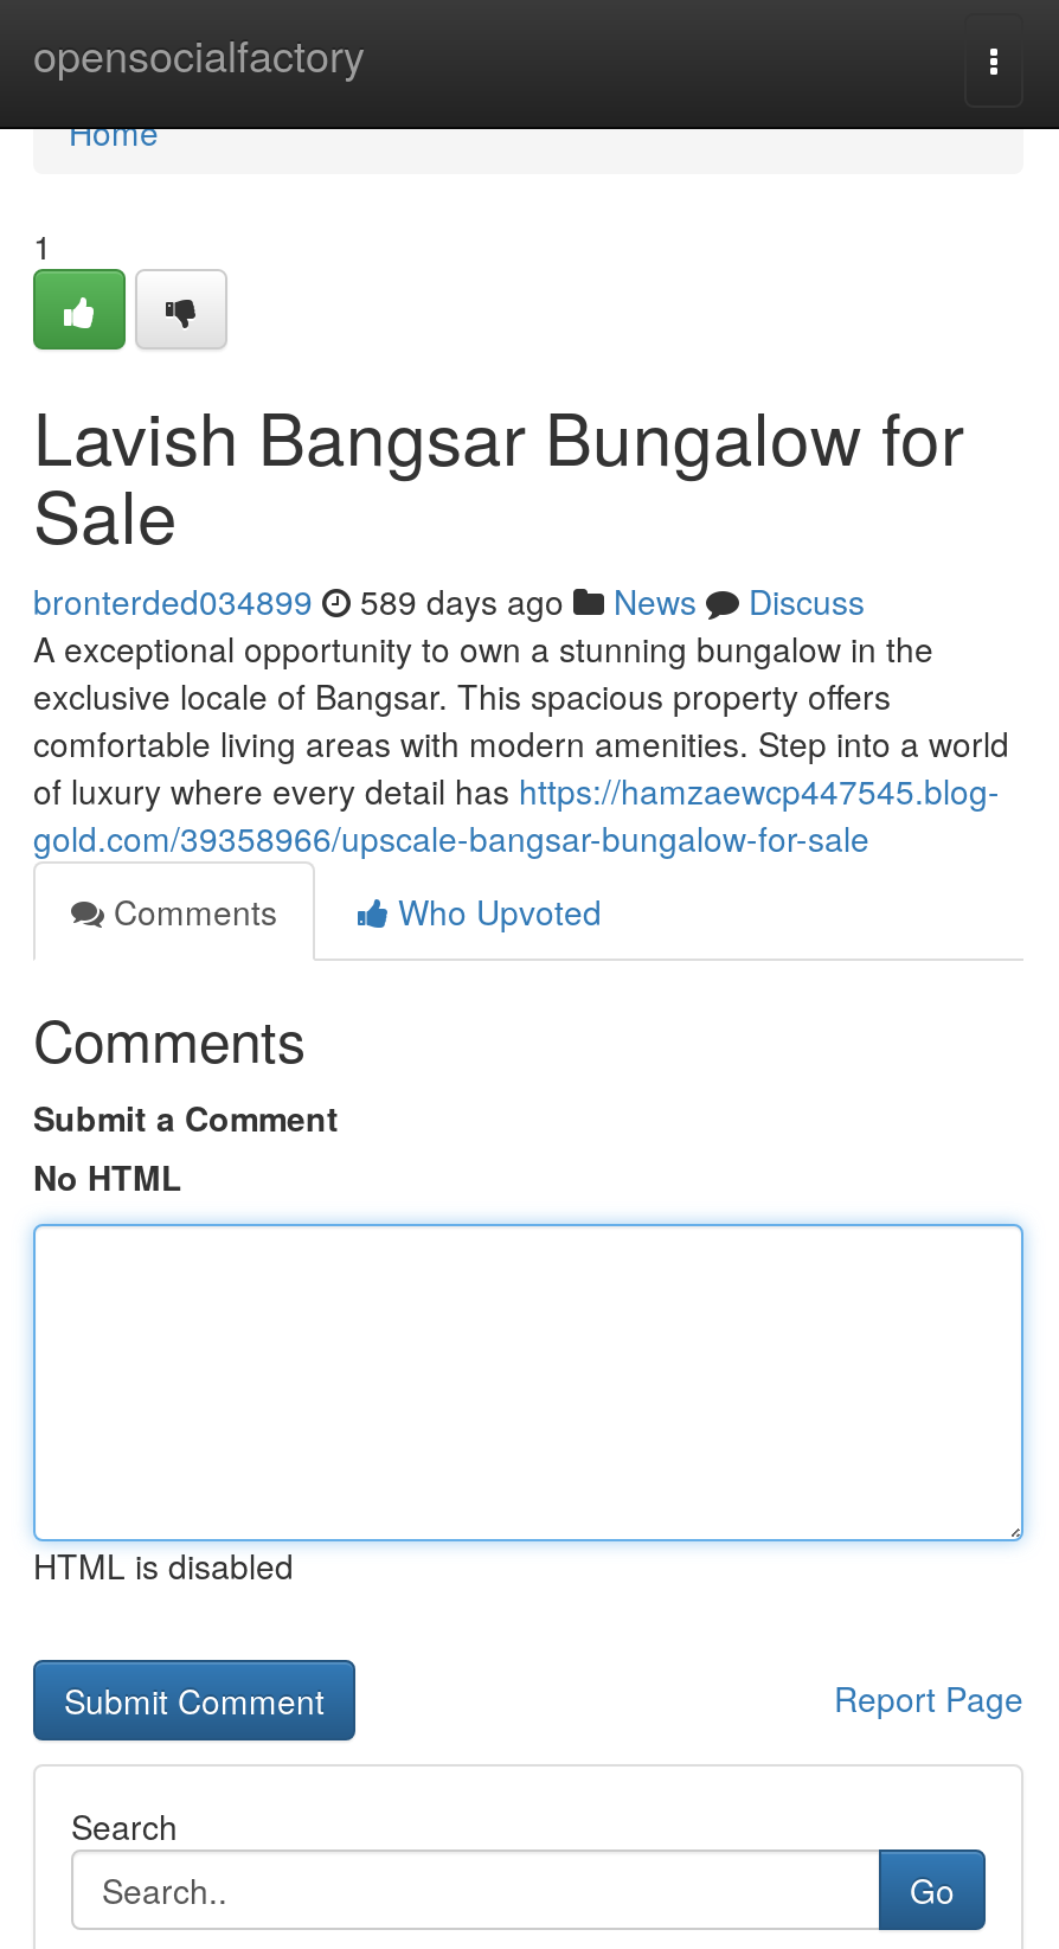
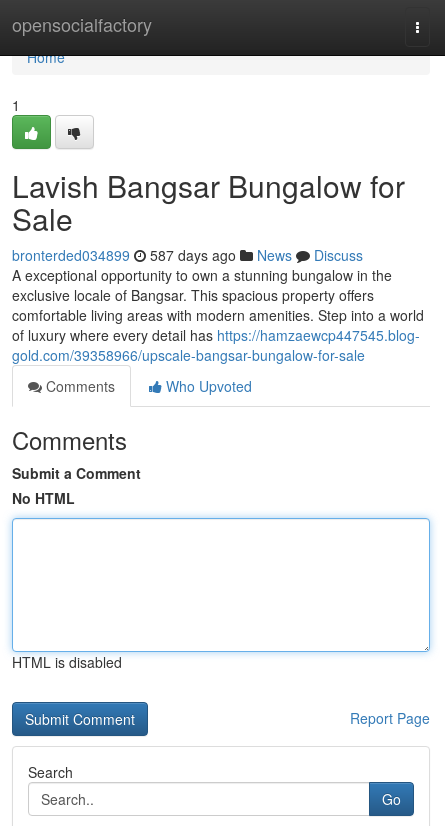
[33,577,865,624] bronterded034899 589 days ago News Discuss -> [12,245,363,265] bronterded034899 587 days ago News Discuss

